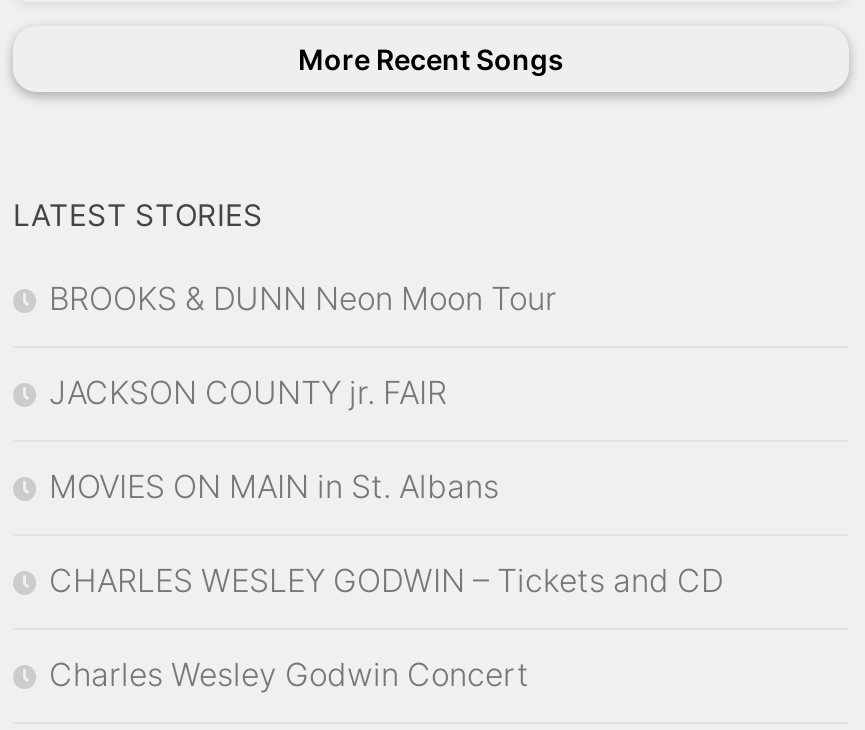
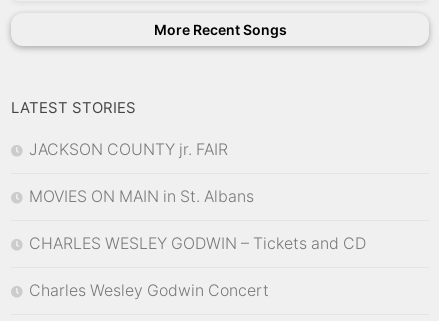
[49,279,557,317] BROOKS & DUNN Neon Moon Tour -> none

